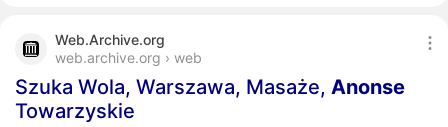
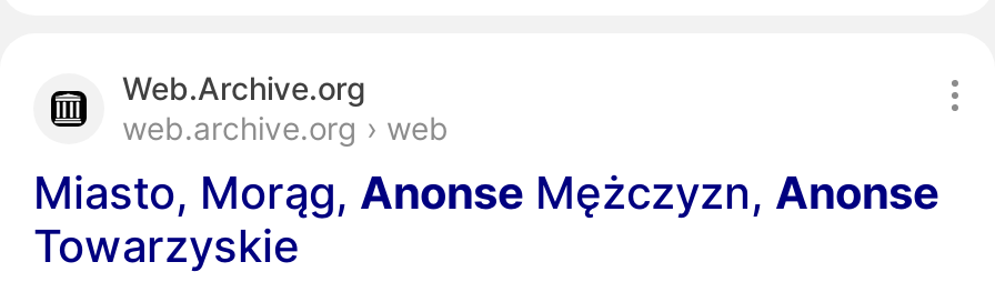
[15,75,405,99] Szuka Wola, Warszawa, Masaże, Anonse -> [33,167,939,220] Miasto, Morąg, Anonse Mężczyzn, Anonse

